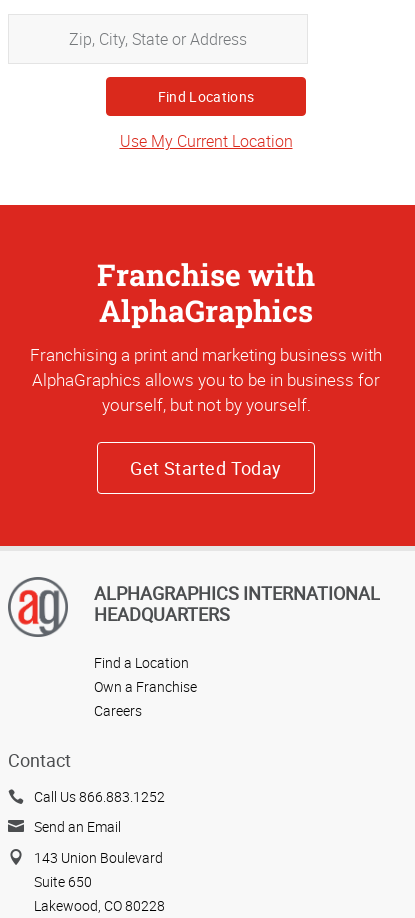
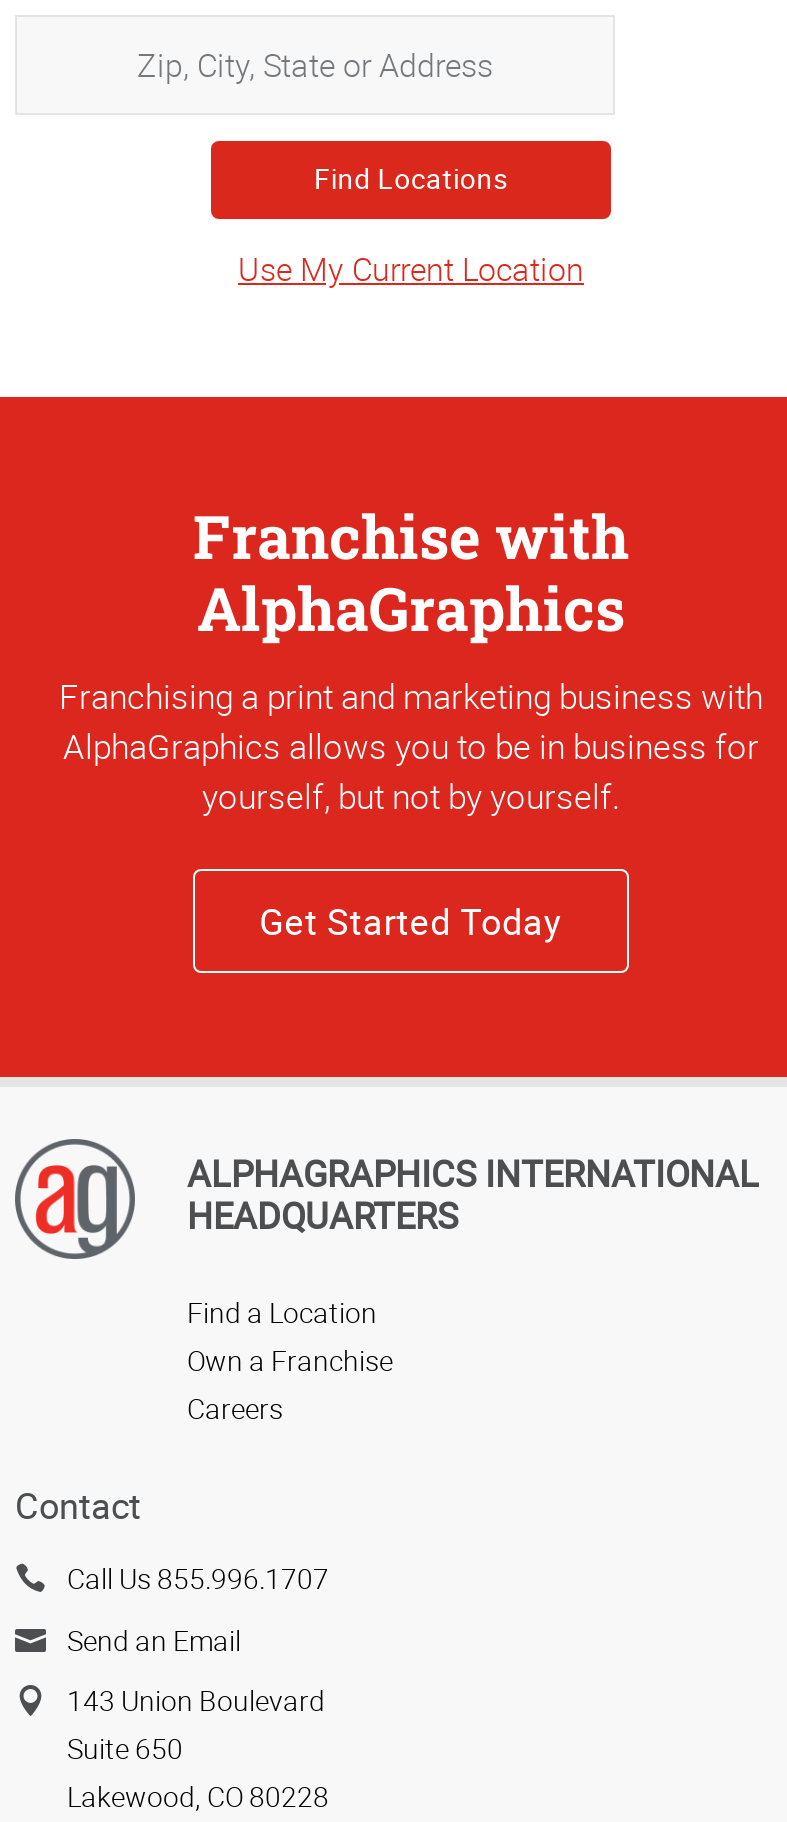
[34,787,165,806] Call Us 866.883.1252 -> [67,1560,329,1598] Call Us 855.996.1707

